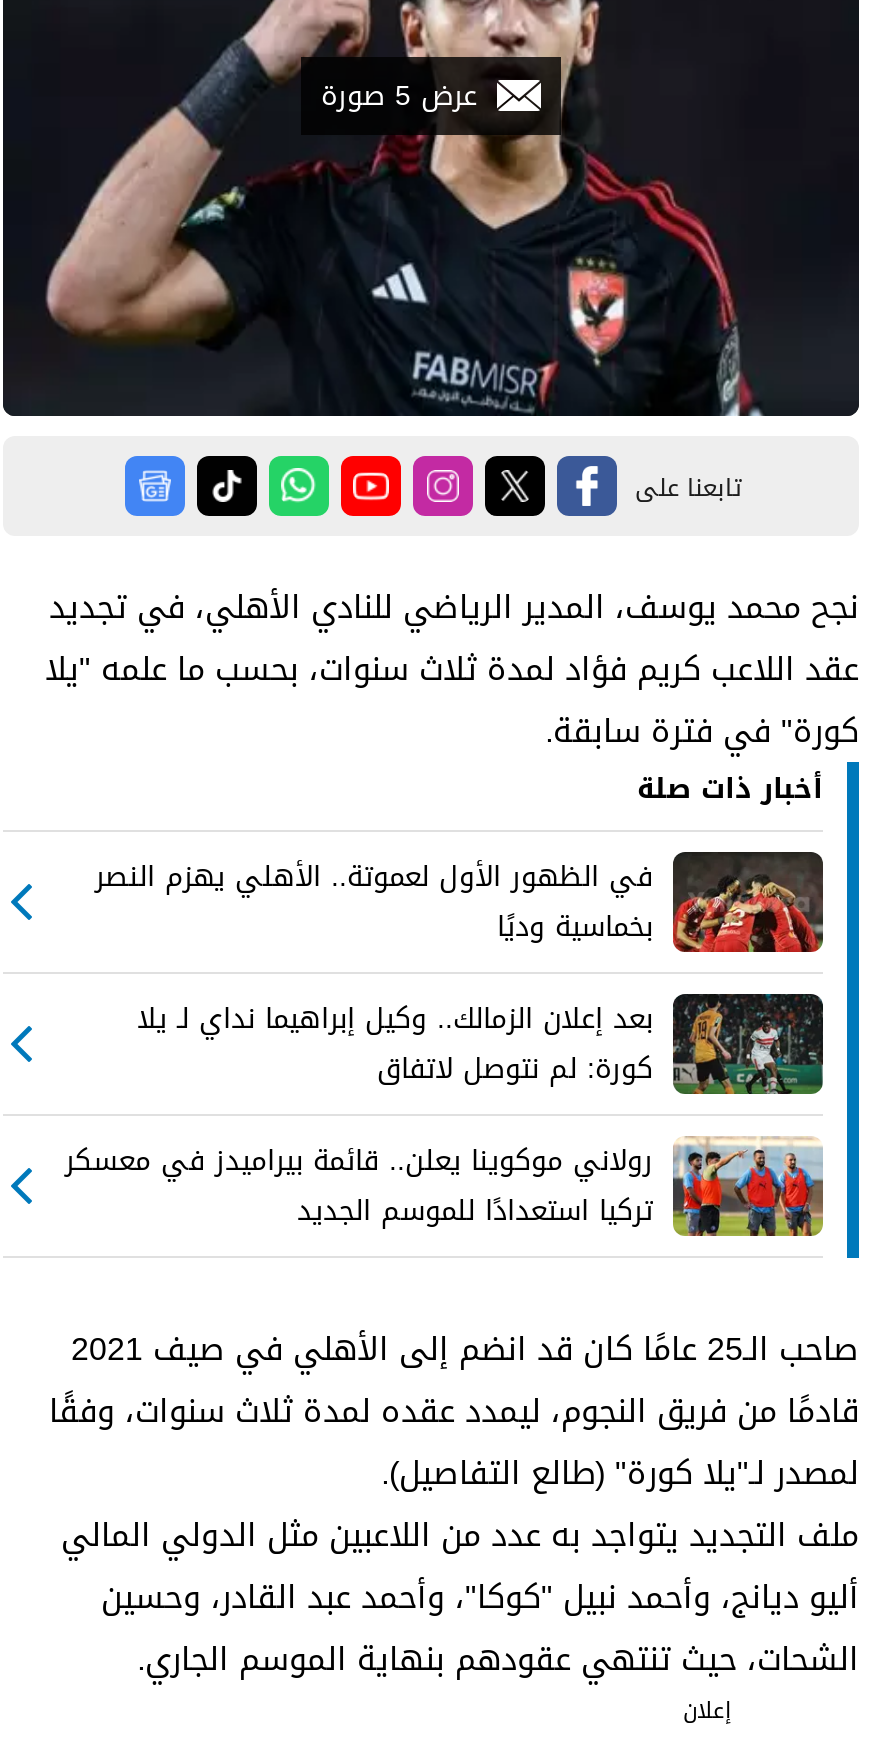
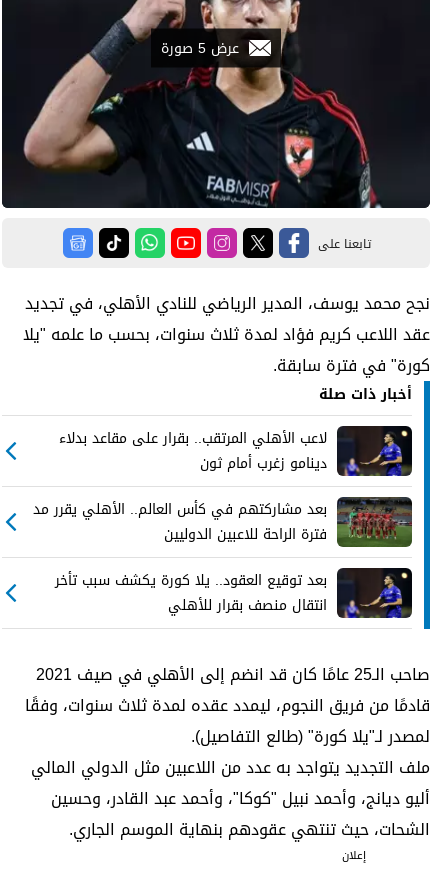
[95,850,823,954] [image] | في الظهور الأول لعموتة.. الأهلي يهزم النصر | بخماسية وديًا -> [59,425,412,477] [image] | لاعب الأهلي المرتقب.. بقرار على مقاعد بدلاء | دينامو زغرب أمام ثون
[137,992,823,1096] [image] | بعد إعلان الزمالك.. وكيل إبراهيما نداي لـ يلا | كورة: لم نتوصل لاتفاق -> [33,496,412,548] [image] | بعد مشاركتهم في كأس العالم.. الأهلي يقرر مد | فترة الراحة للاعبين الدوليين
[65,1134,825,1238] [image] | رولاني موكوينا يعلن.. قائمة بيراميدز في معسكر | تركيا استعدادًا للموسم الجديد -> [55,567,413,619] [image] | بعد توقيع العقود.. يلا كورة يكشف سبب تأخر | انتقال منصف بقرار للأهلي

